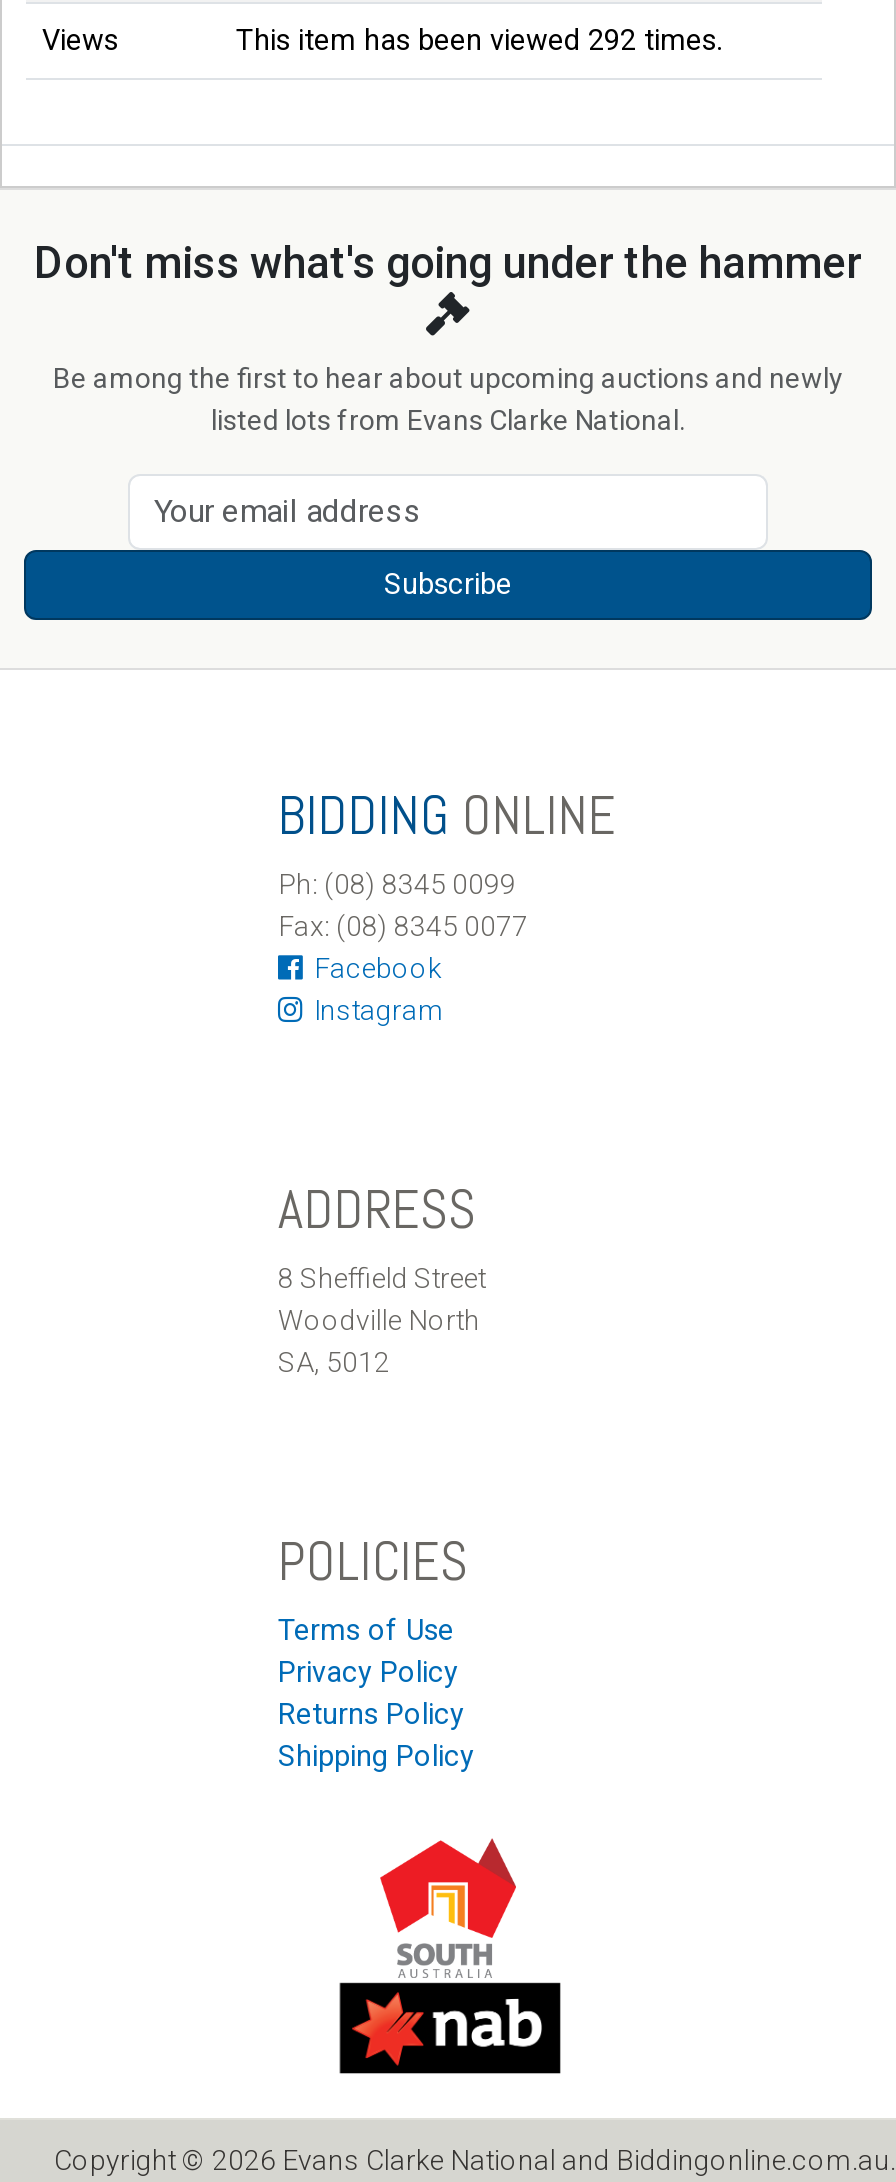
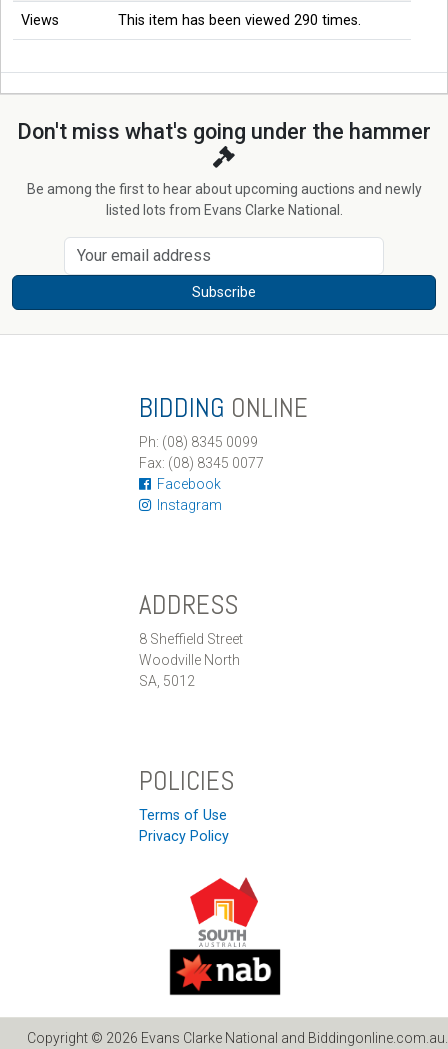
[236,24,722,58] This item has been viewed 292 times. -> [118,12,361,29] This item has been viewed 290 times.
[278,1698,474,1774] Returns Policy | Shipping Policy -> none

